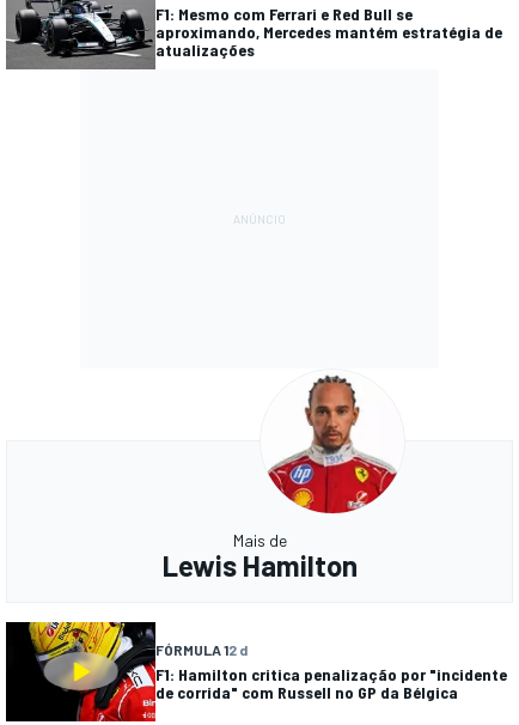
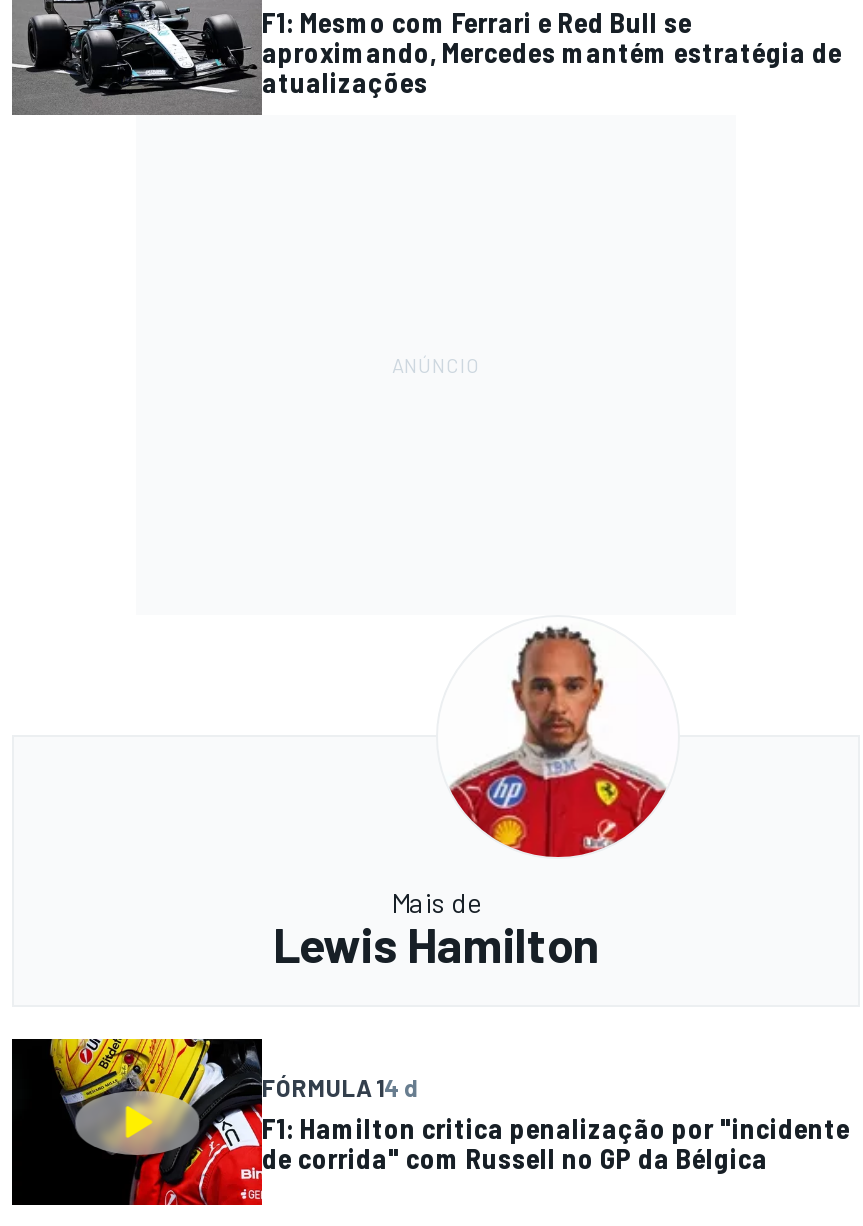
[155,641,248,658] FÓRMULA 12 d -> [262,1072,418,1100] FÓRMULA 14 d

